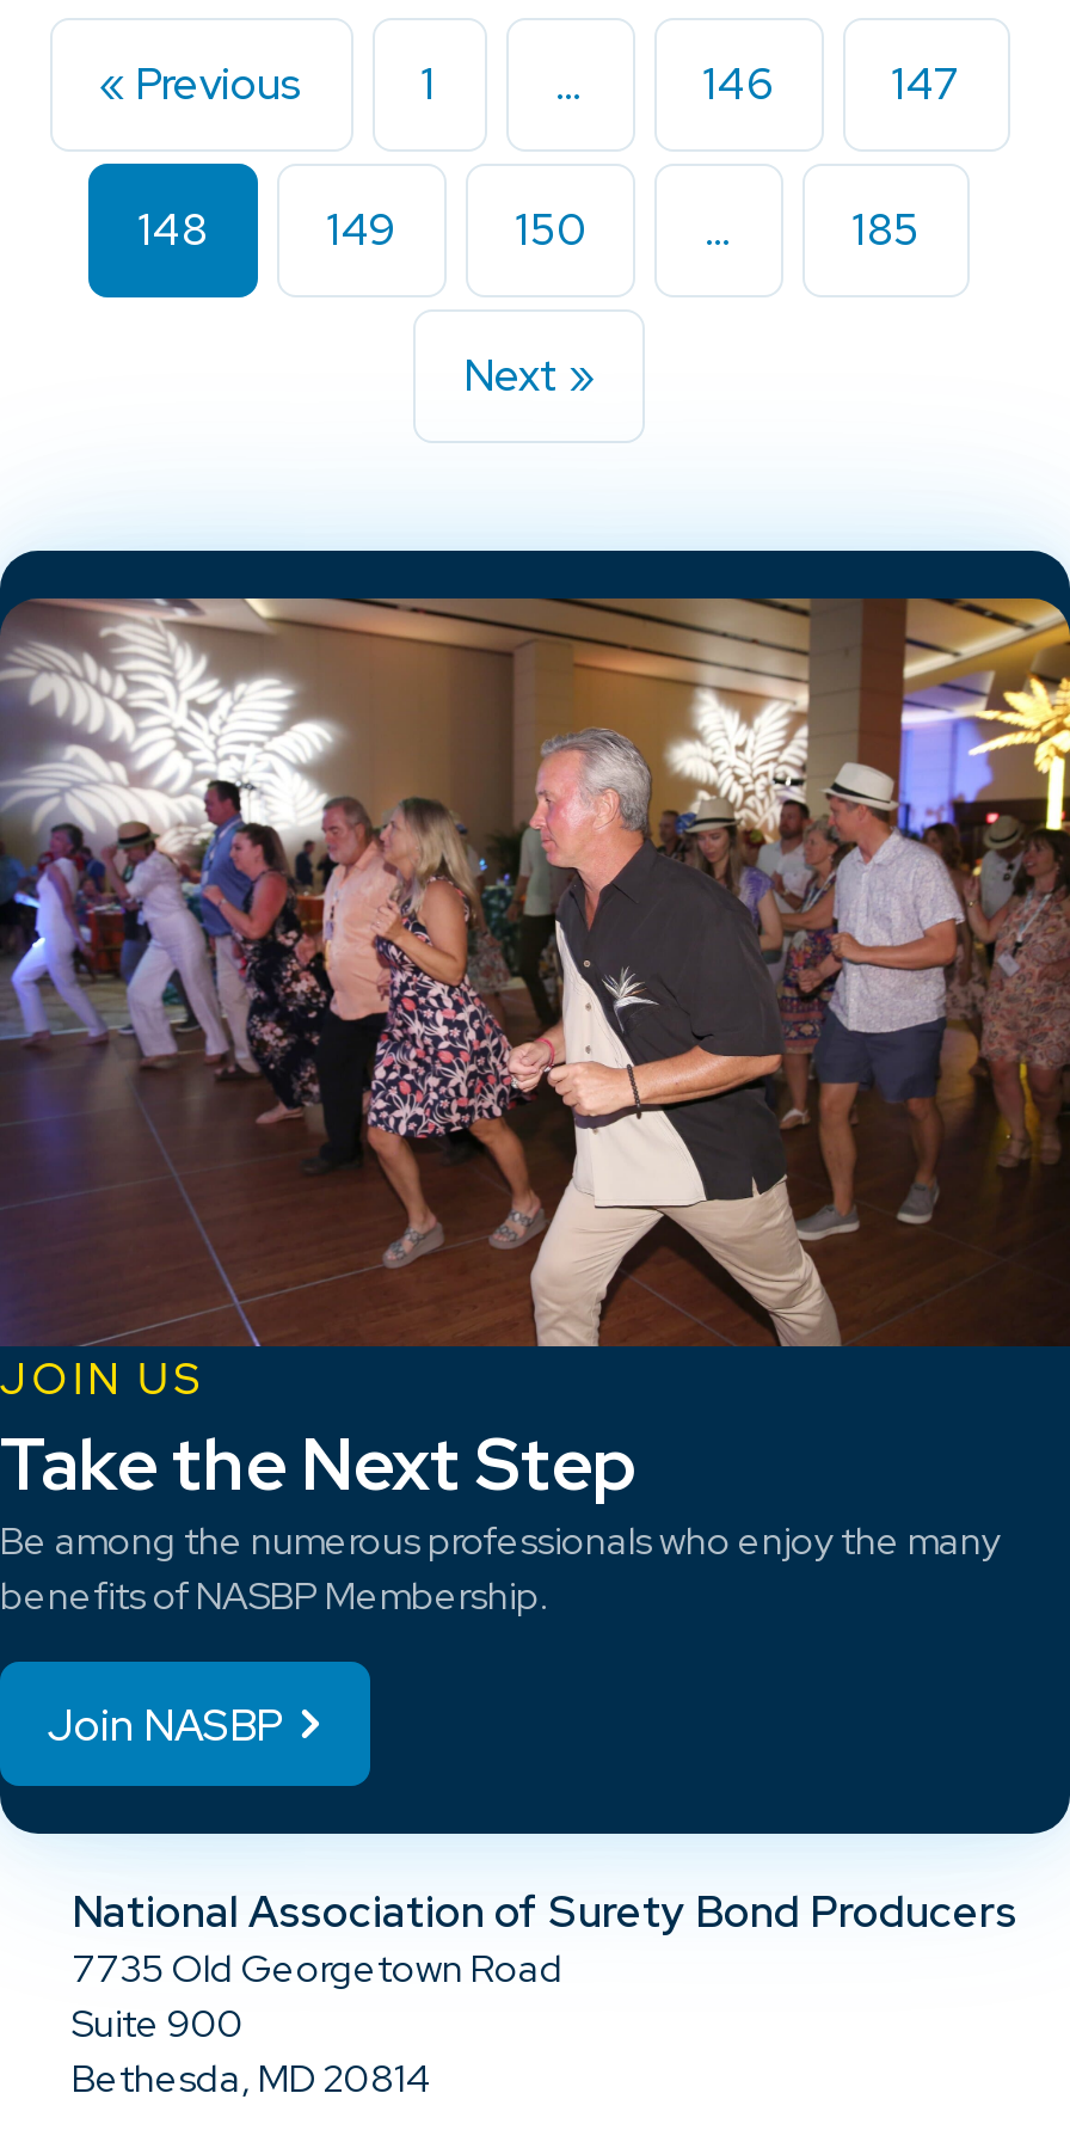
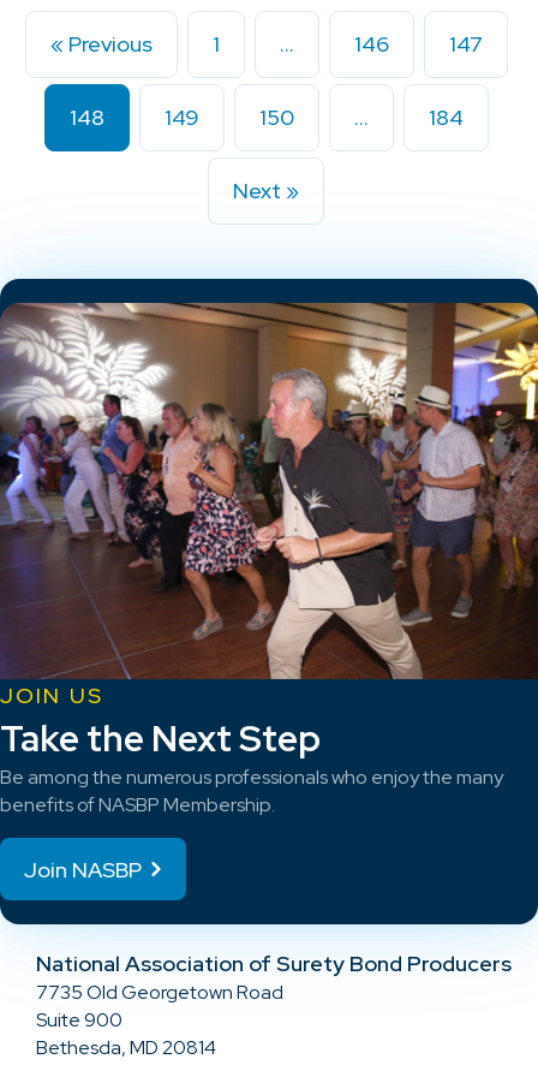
[853,202,920,257] 185 -> [428,103,463,131] 184

